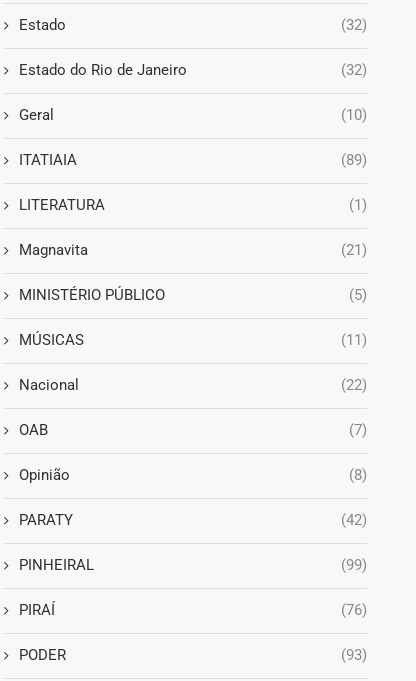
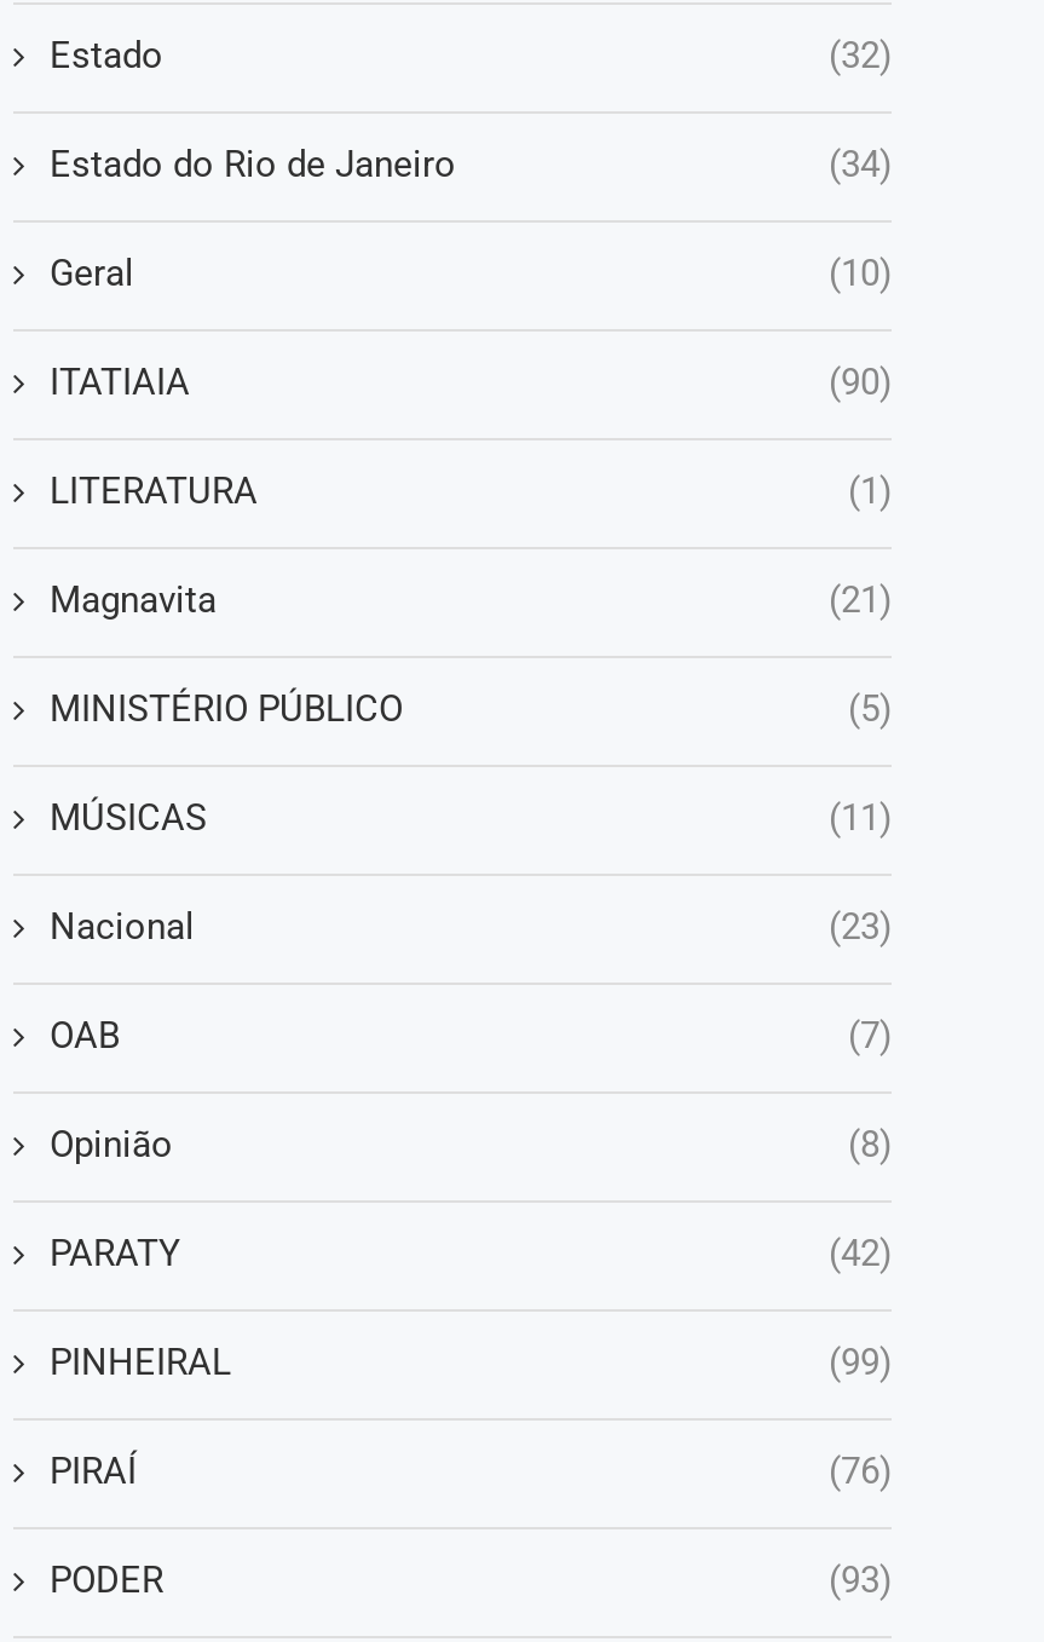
[341,61,367,79] (32) -> [829,143,892,186] (34)
[341,151,367,169] (89) -> [829,360,892,404] (90)
[341,376,367,394] (22) -> [829,905,892,948] (23)

